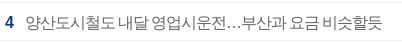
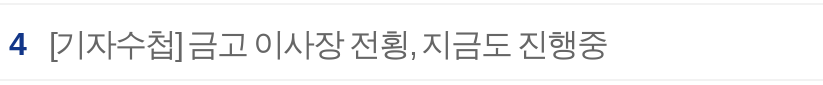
[25,14,382,31] 양산도시철도 내달 영업시운전…부산과 요금 비슷할듯 -> [49,27,607,61] [기자수첩] 금고 이사장 전횡, 지금도 진행중

